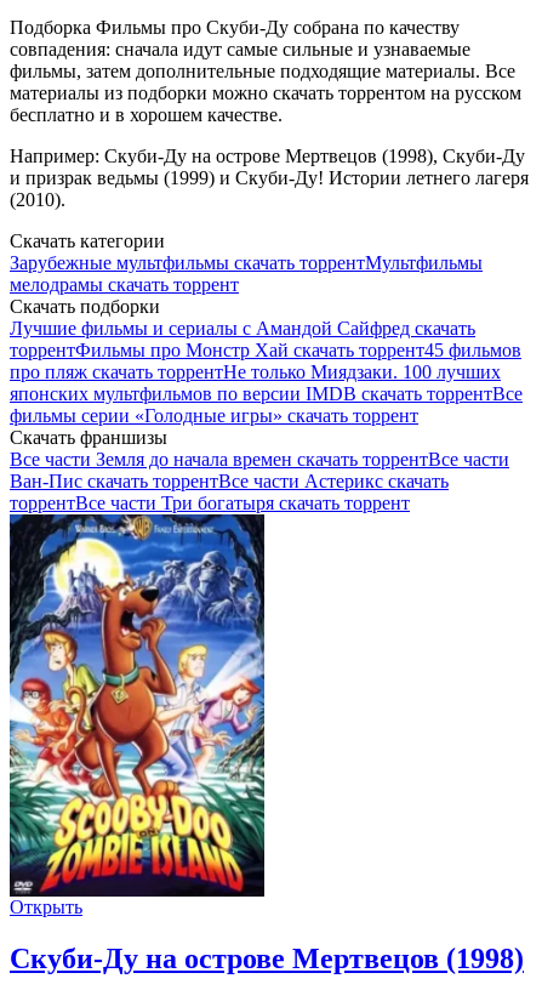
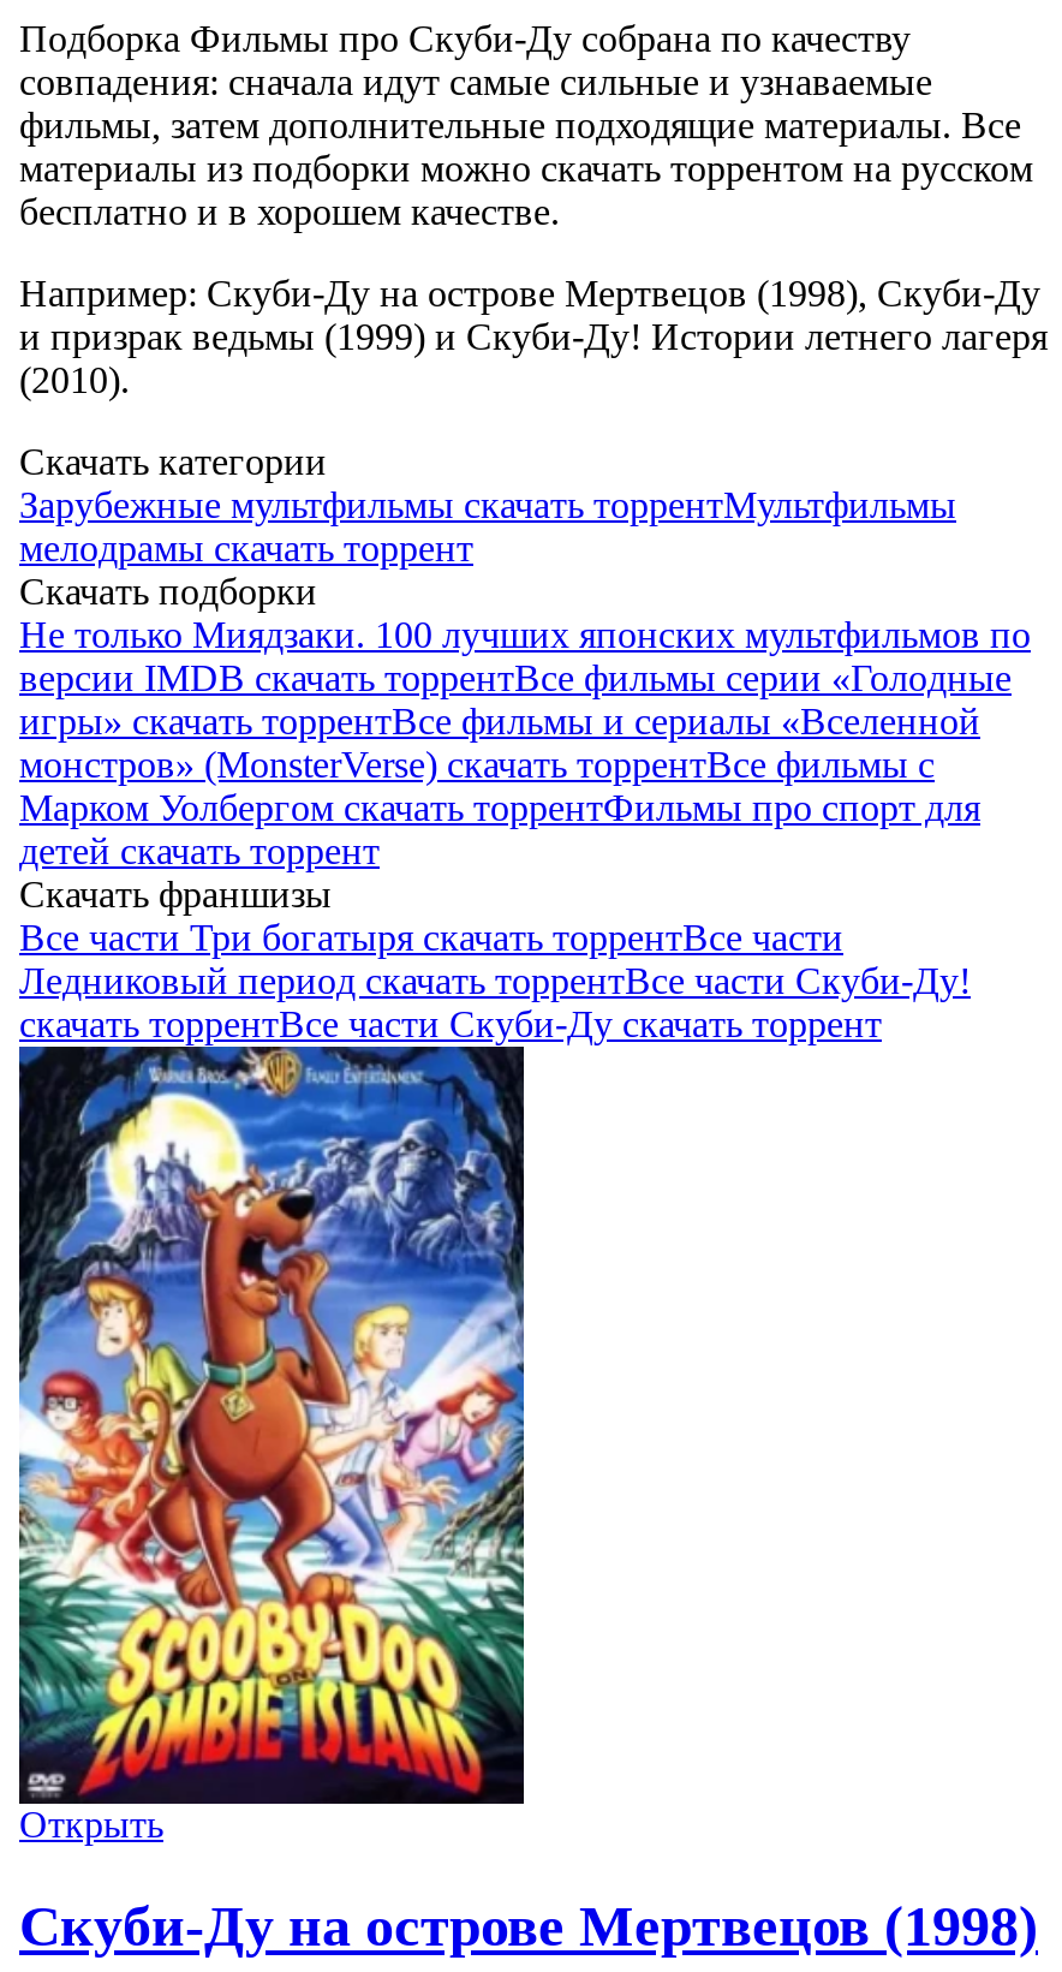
[10,318,523,426] Лучшие фильмы и сериалы с Амандой Сайфред скачать | торрентФильмы про Монстр Хай скачать торрент45 фильмов | про пляж скачать торрентНе только Миядзаки. 100 лучших | японских мультфильмов по версии IMDB скачать торрентВсе | фильмы серии «Голодные игры» скачать торрент -> [19,614,1031,871] Не только Миядзаки. 100 лучших японских мультфильмов по | версии IMDB скачать торрентВсе фильмы серии «Голодные | игры» скачать торрентВсе фильмы и сериалы «Вселенной | монстров» (MonsterVerse) скачать торрентВсе фильмы с | Марком Уолбергом скачать торрентФильмы про спорт для | детей скачать торрент
[10,449,509,513] Все части Земля до начала времен скачать торрентВсе части | Ван-Пис скачать торрентВсе части Астерикс скачать | торрентВсе части Три богатыря скачать торрент -> [19,916,971,1044] Все части Три богатыря скачать торрентВсе части | Ледниковый период скачать торрентВсе части Скуби-Ду! | скачать торрентВсе части Скуби-Ду скачать торрент

